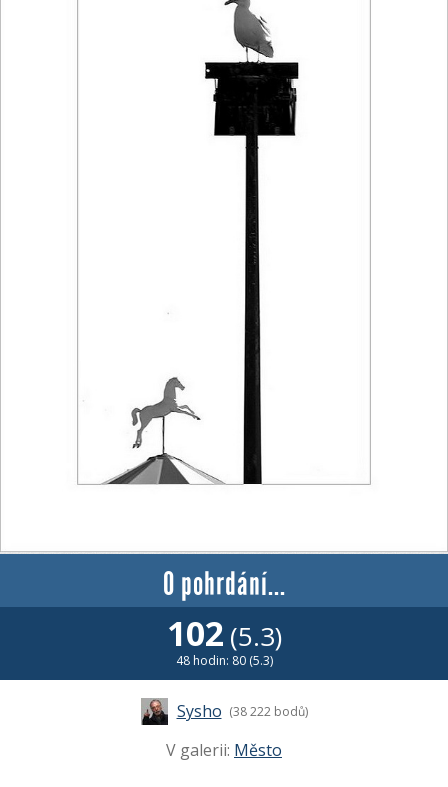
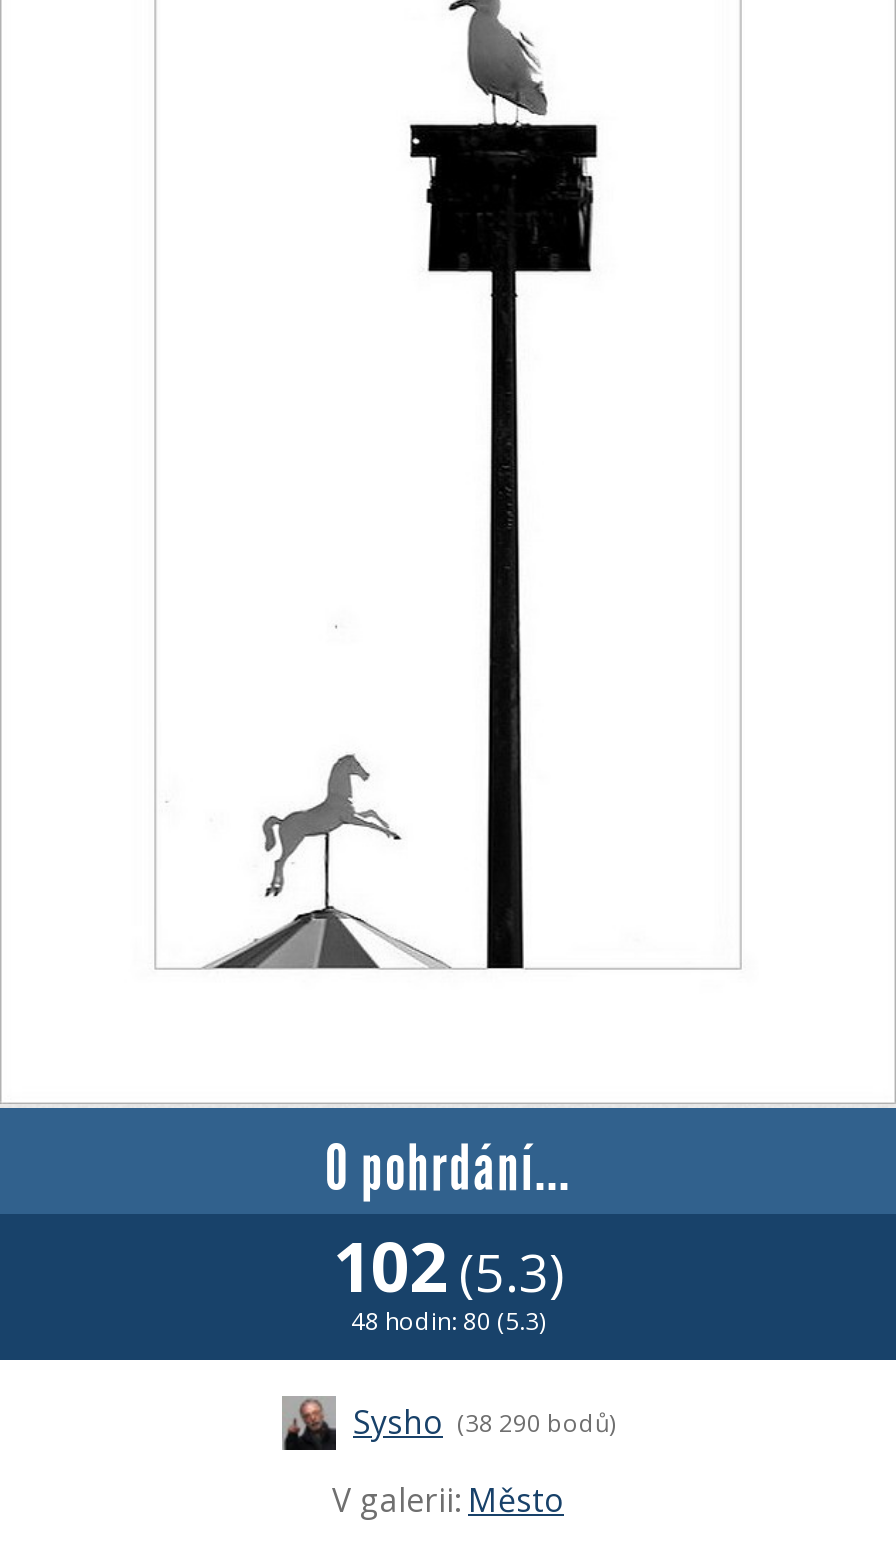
[176,700,307,722] Sysho (38 222 bodů) -> [353,1401,615,1445] Sysho (38 290 bodů)

